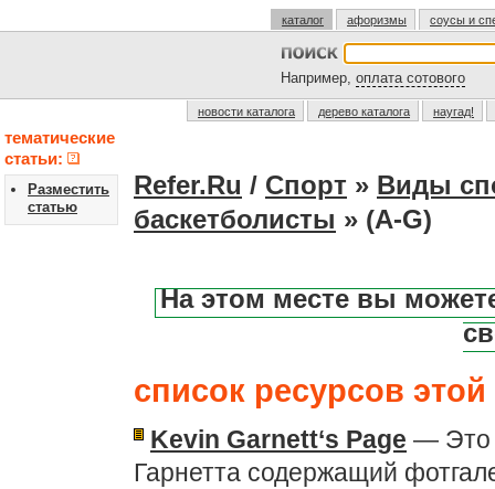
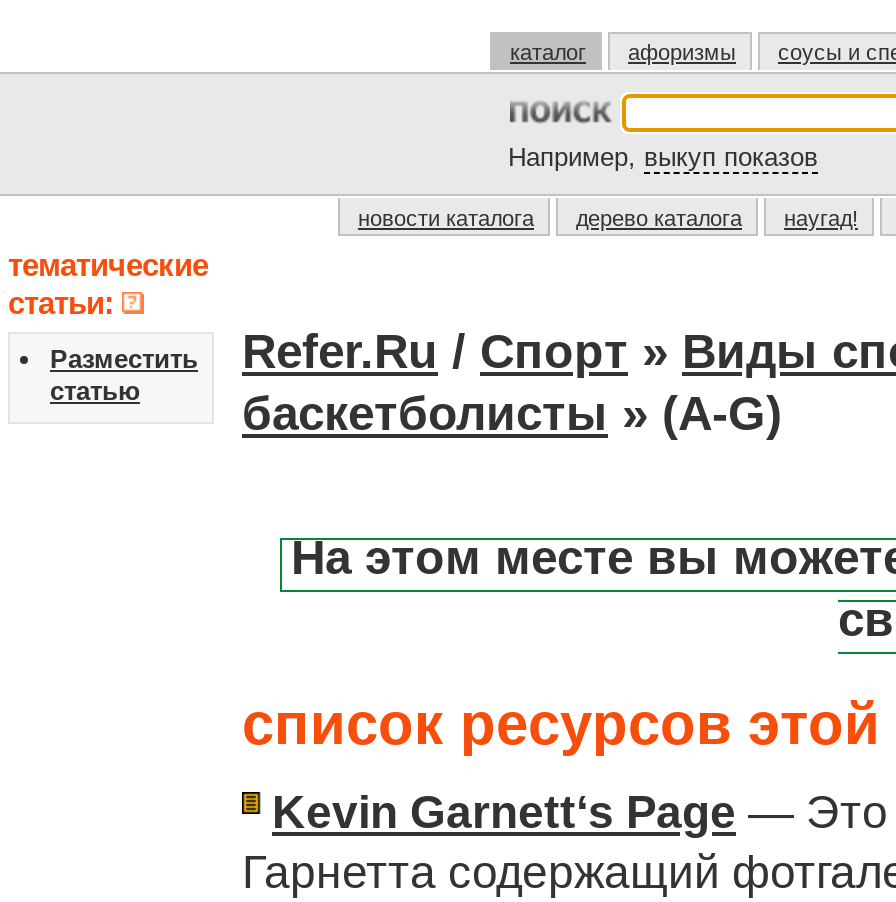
[276,70,465,86] Например, оплата сотового -> [500,142,818,172] Например, выкуп показов

